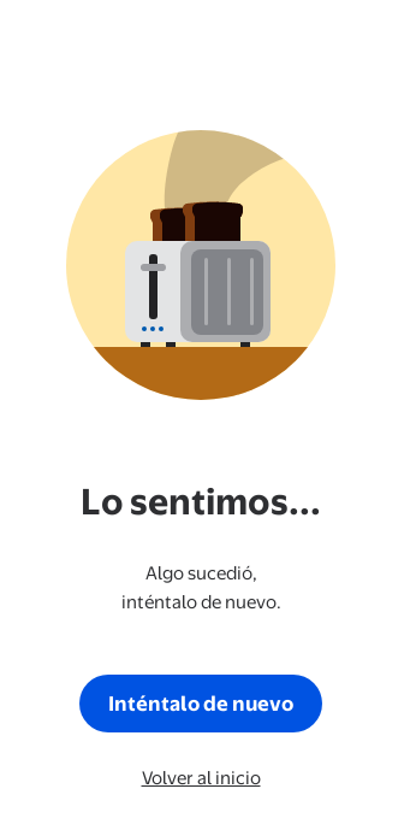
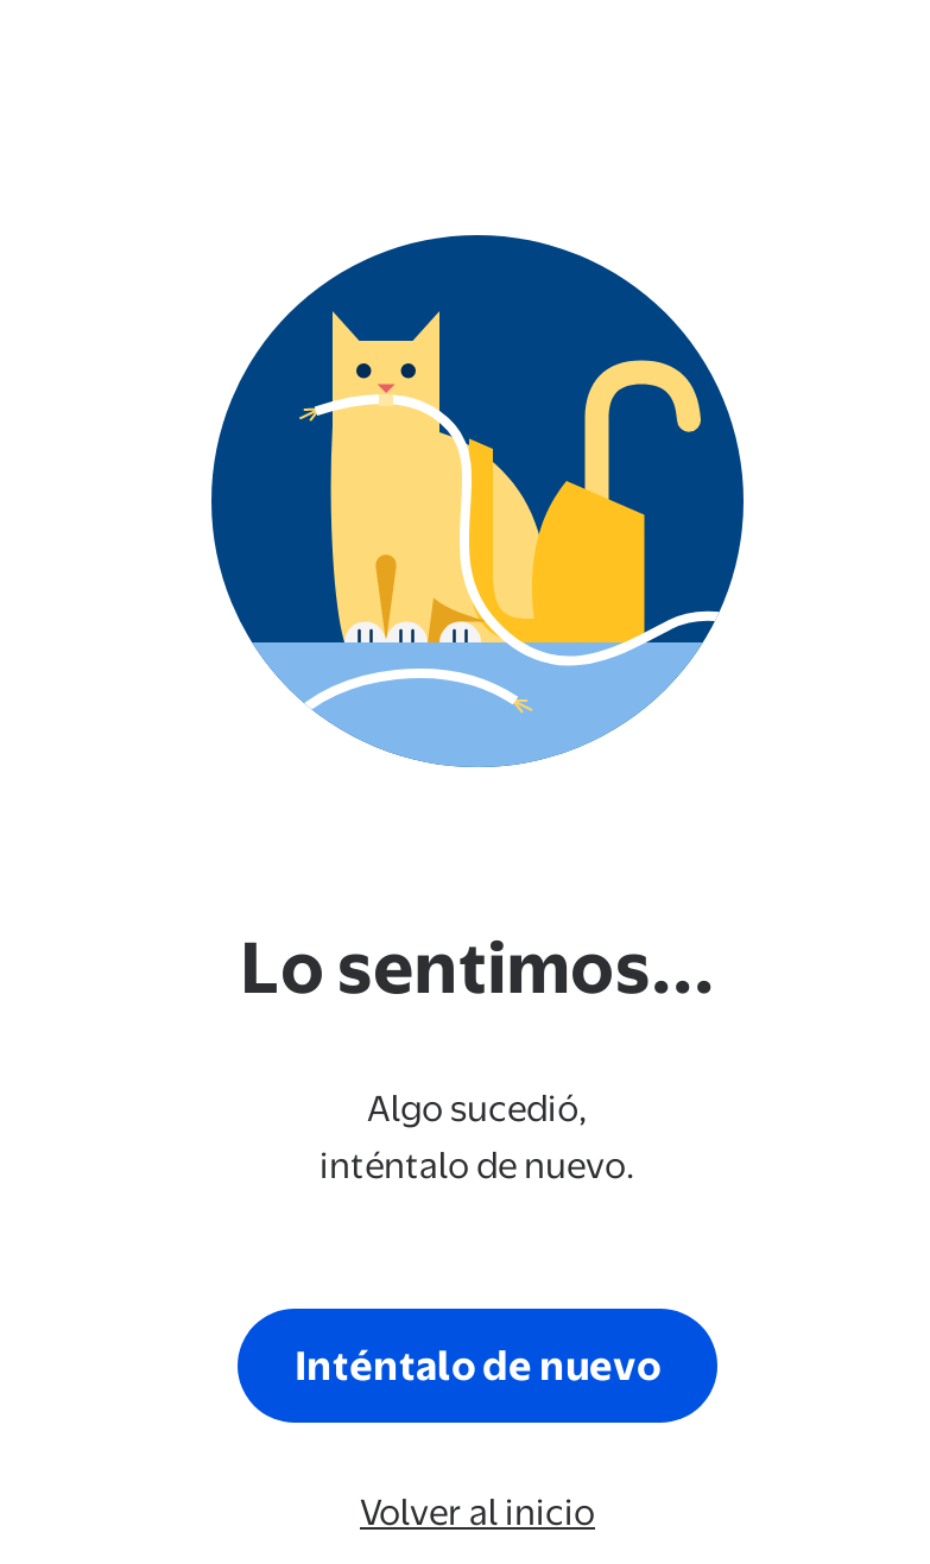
[66,130,335,401] [image] -> [209,233,746,770] [image]

